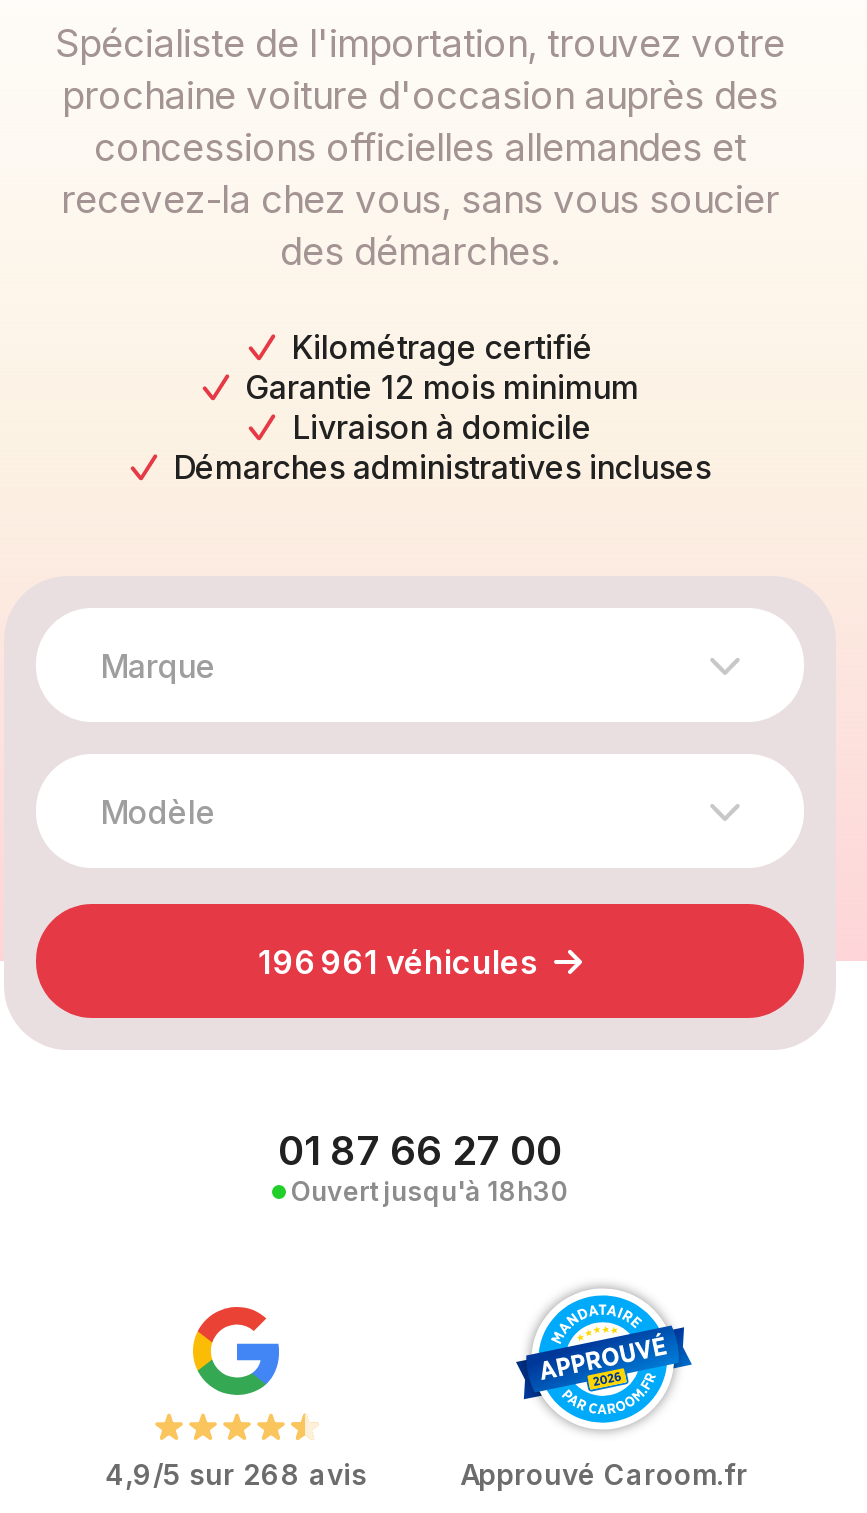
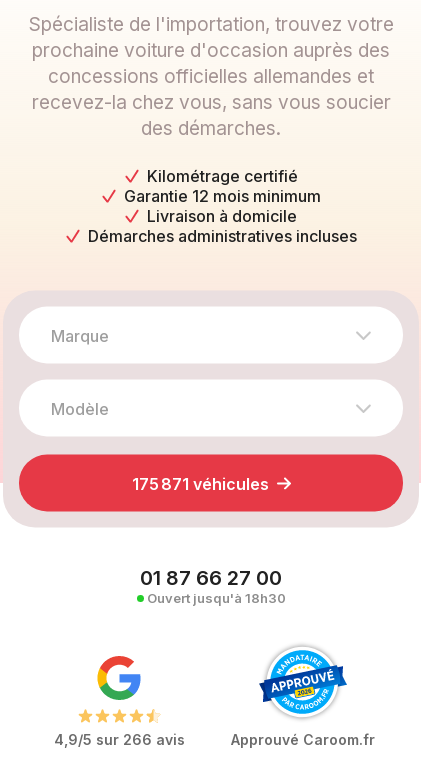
[258,941,538,981] 196 961 véhicules -> [131,473,268,493] 175 871 véhicules
[105,1457,367,1491] 4,9/5 sur 268 avis -> [53,731,184,748] 4,9/5 sur 266 avis

